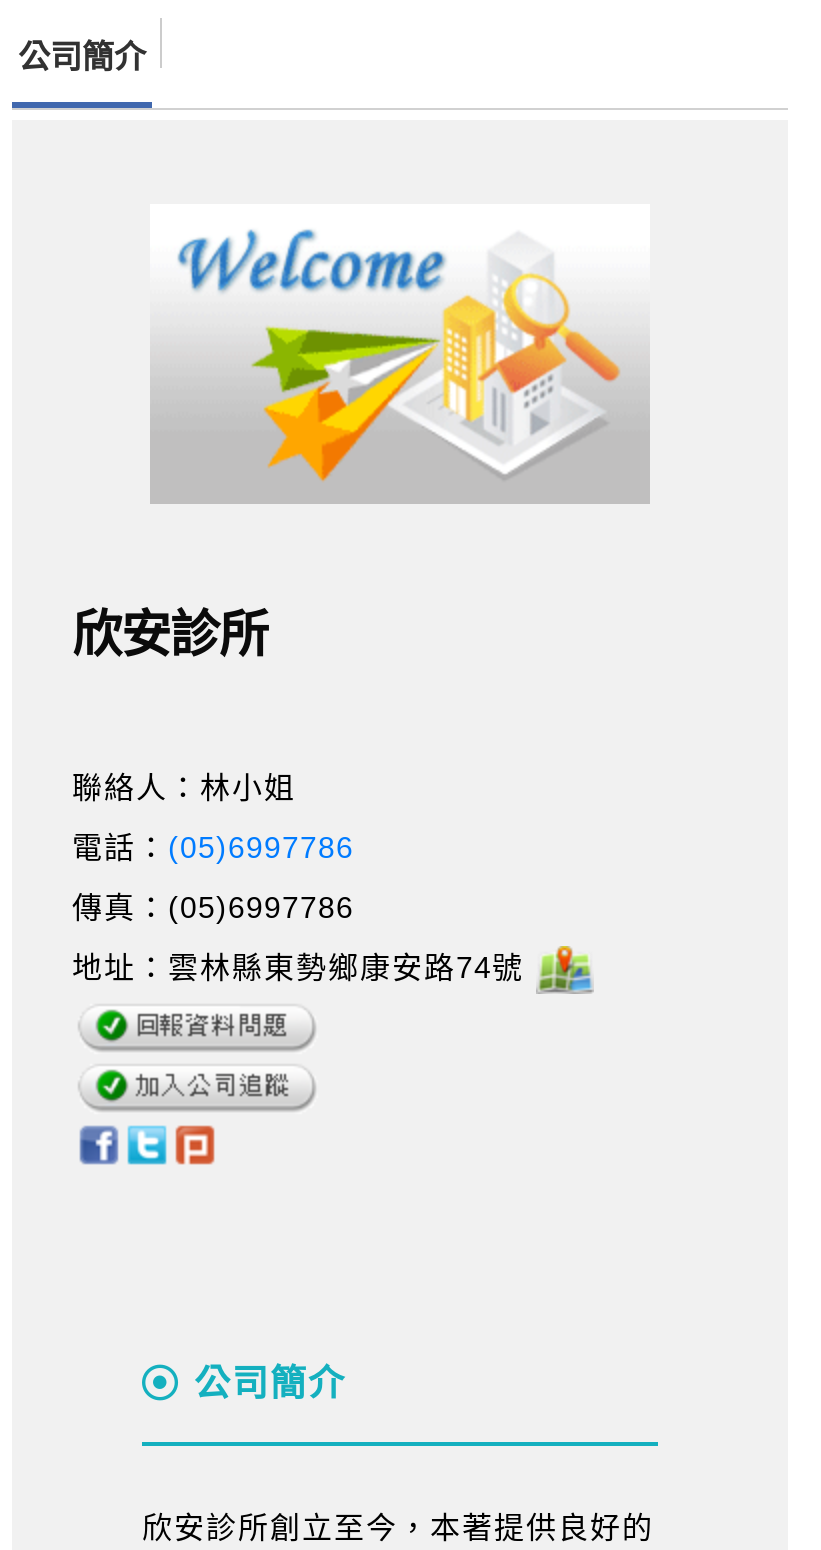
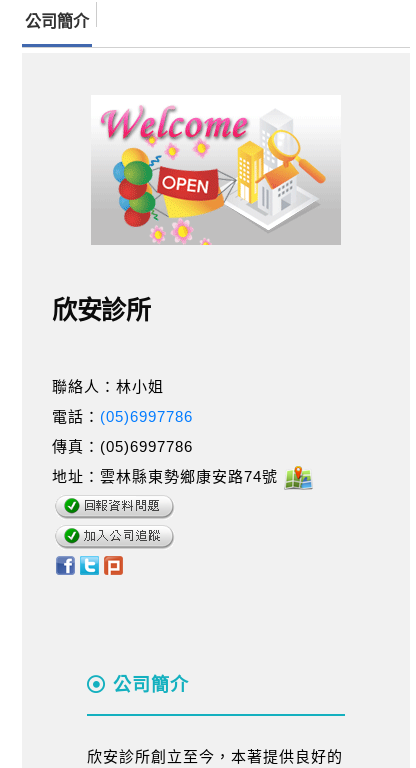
[170,226,466,504] [image] -> [100,105,250,246] [image]

